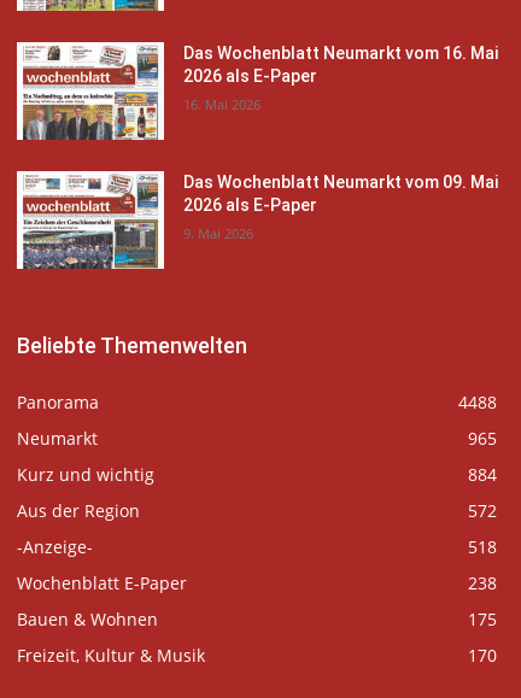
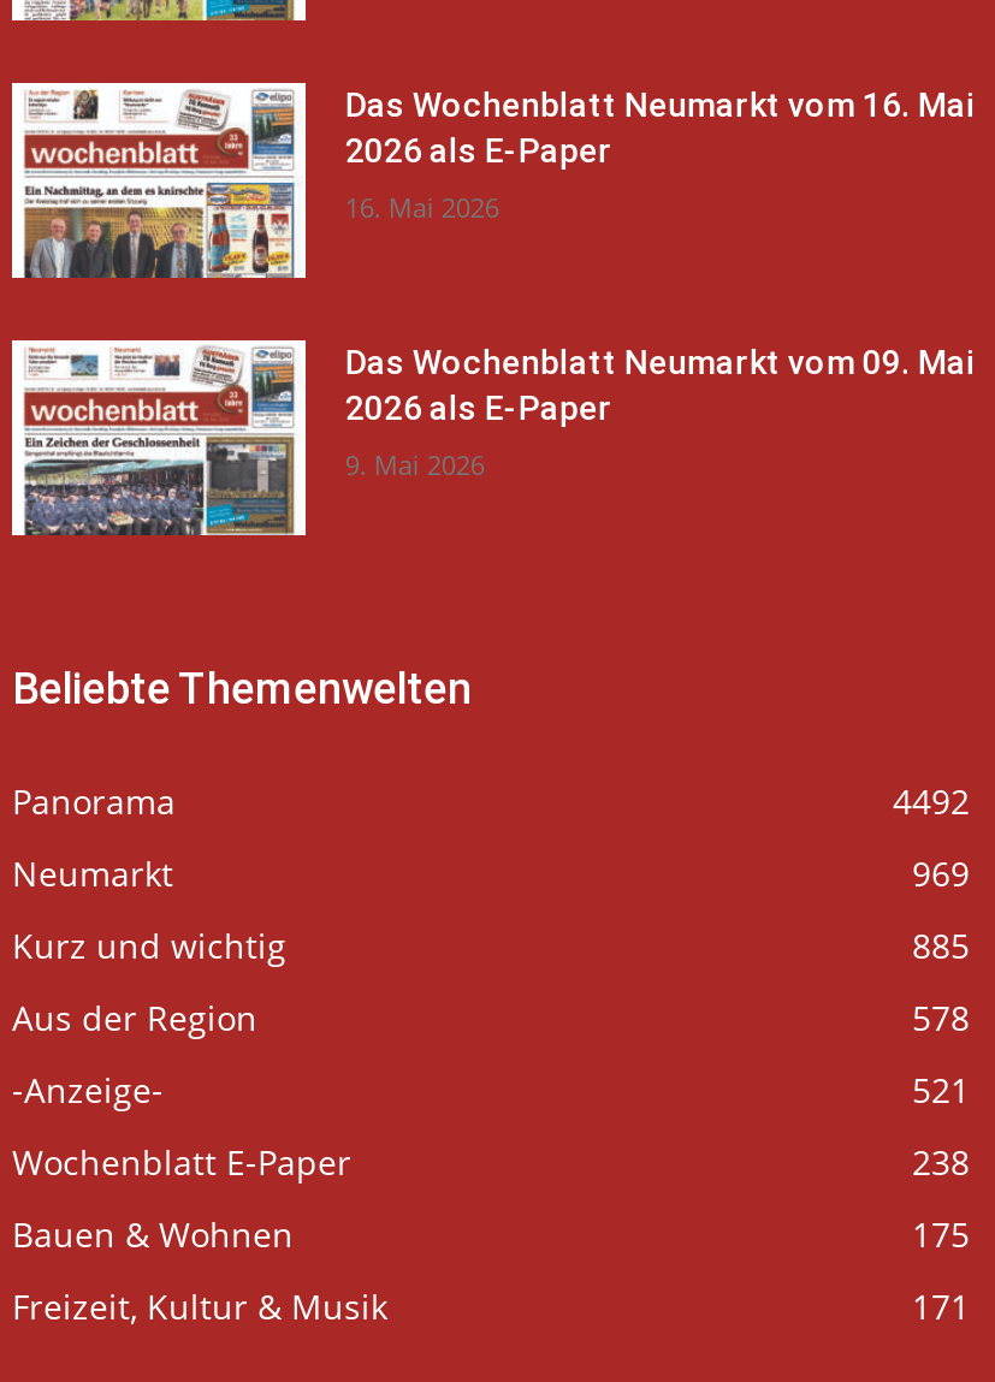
[458,390,497,413] 4488 -> [893,778,970,824] 4492
[468,426,497,449] 965 -> [912,850,970,896] 969
[468,462,497,485] 884 -> [912,923,970,968] 885
[468,498,497,521] 572 -> [912,995,970,1040] 578
[468,535,497,558] 518 -> [912,1067,970,1113] 521
[468,643,497,666] 170 -> [912,1283,970,1329] 171

